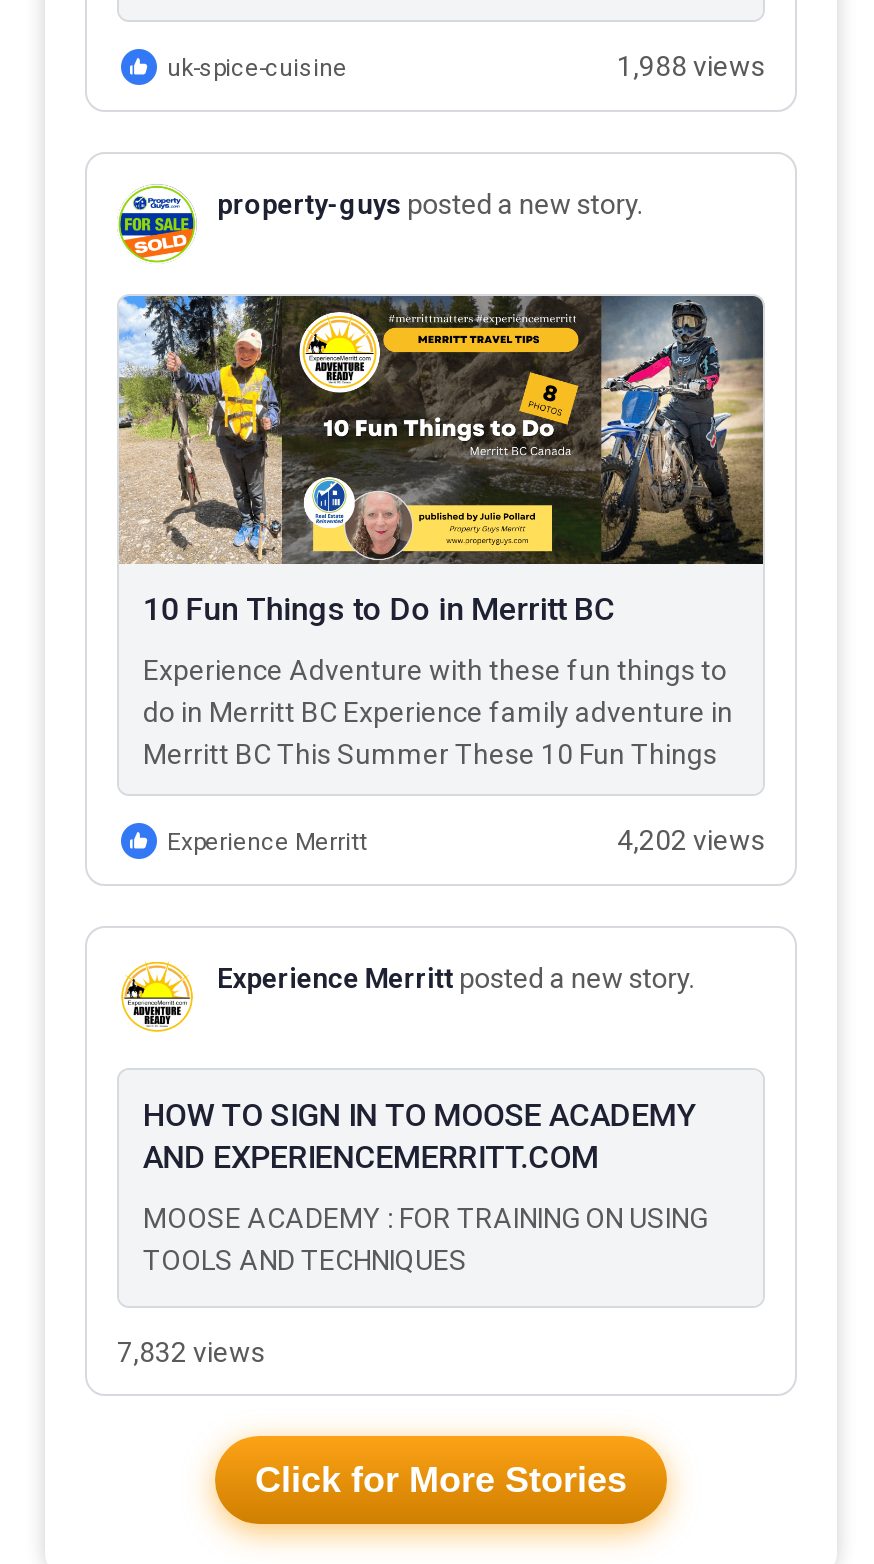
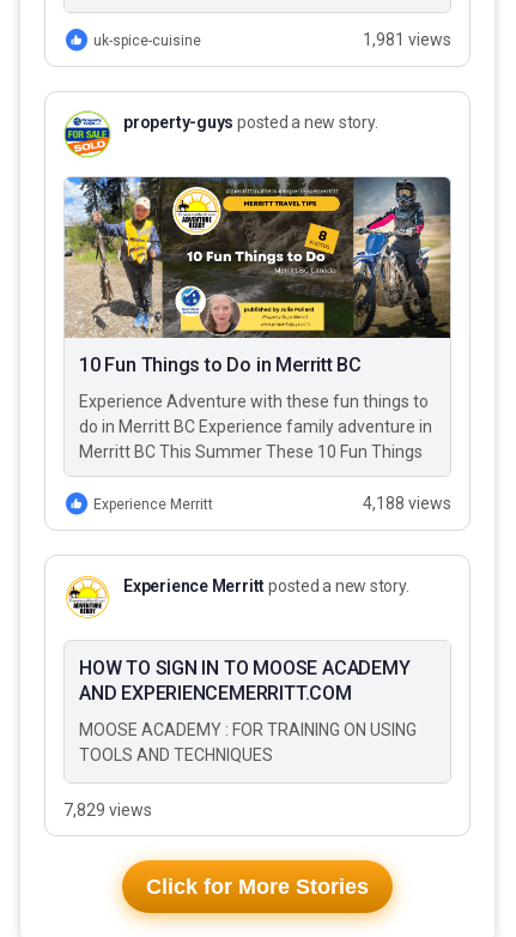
[617,50,765,82] 1,988 views -> [363,30,451,49] 1,981 views
[617,825,765,857] 4,202 views -> [363,494,451,513] 4,188 views
[117,1337,265,1369] 7,832 views -> [63,801,152,820] 7,829 views

